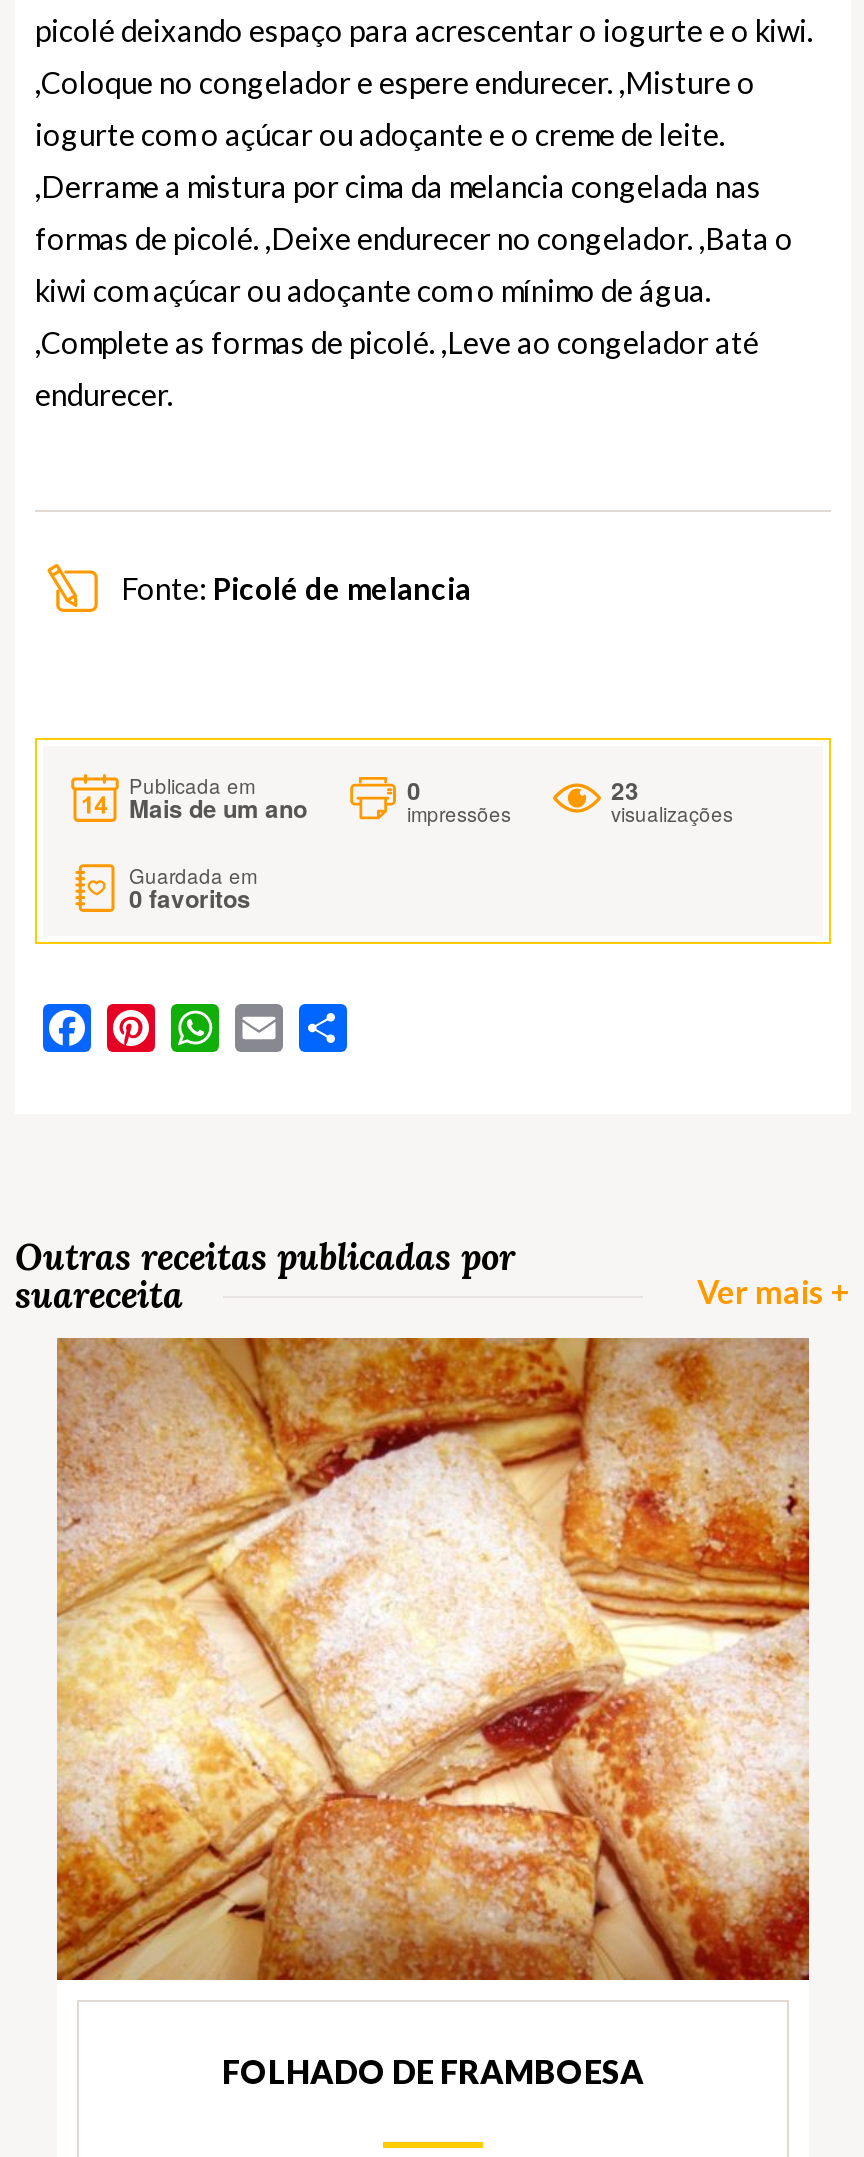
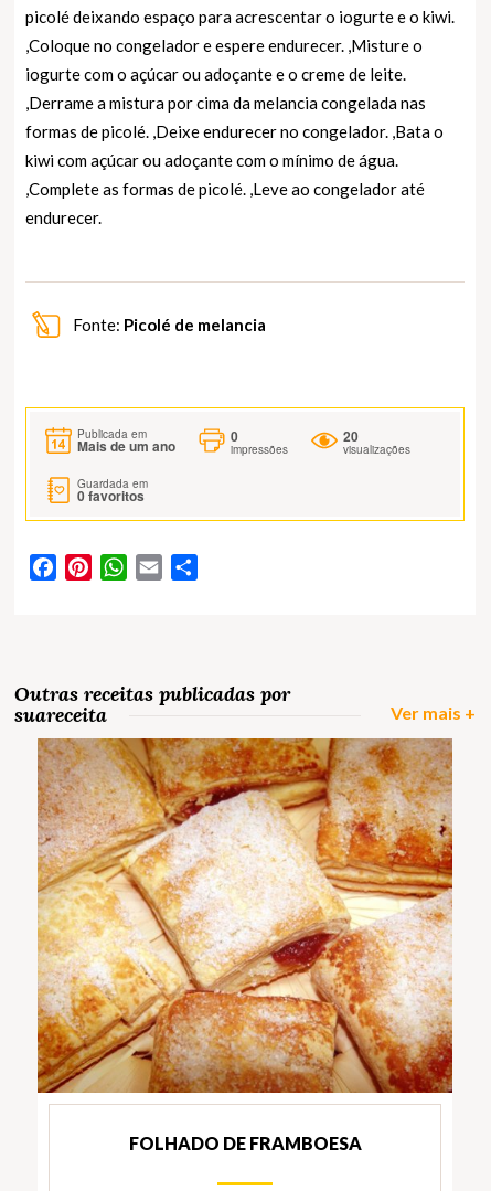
[611,772,639,808] 23 -> [343,426,359,446] 20

